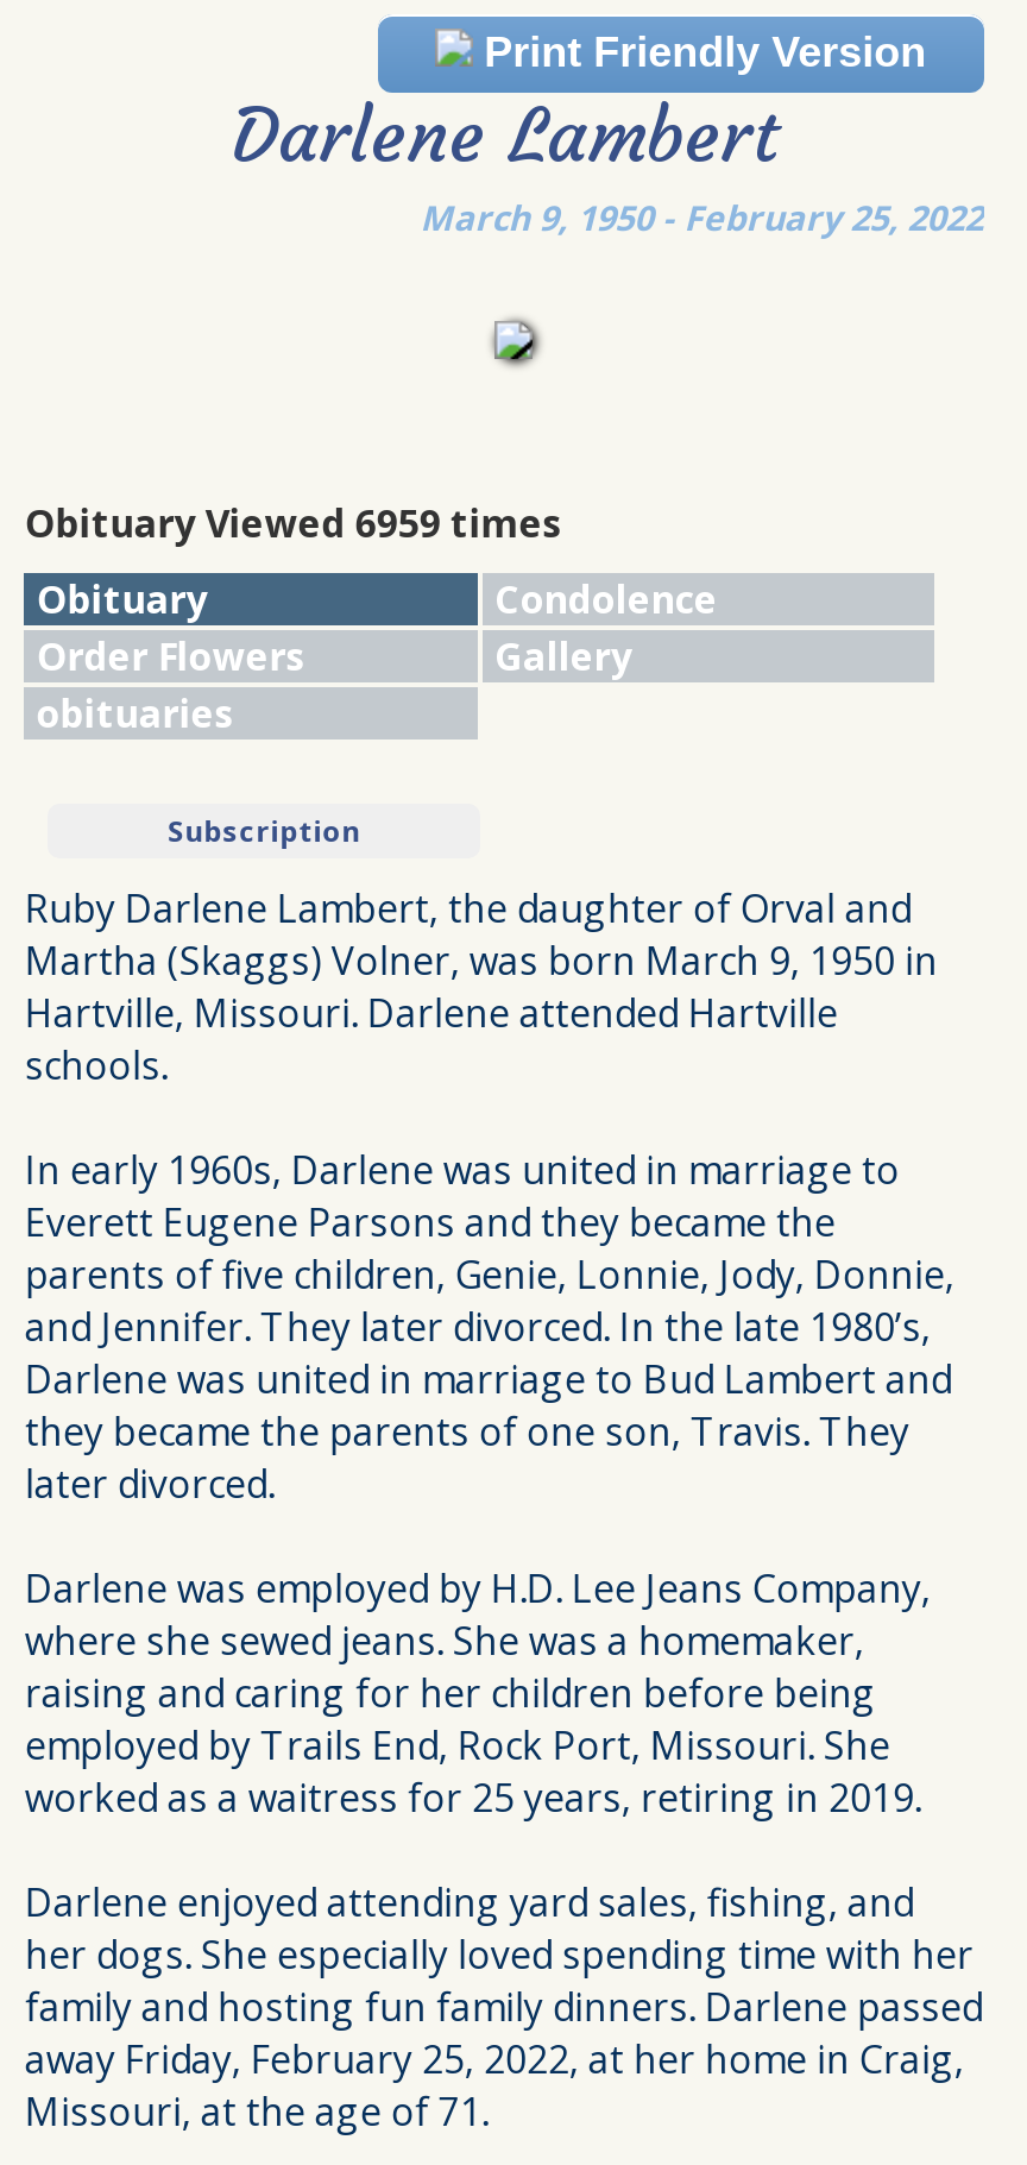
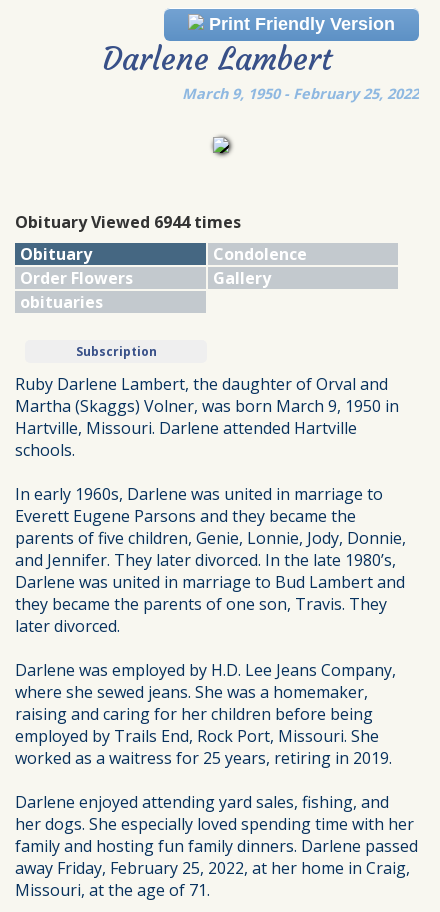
[25,497,562,549] Obituary Viewed 6959 times -> [15,211,241,233] Obituary Viewed 6944 times

